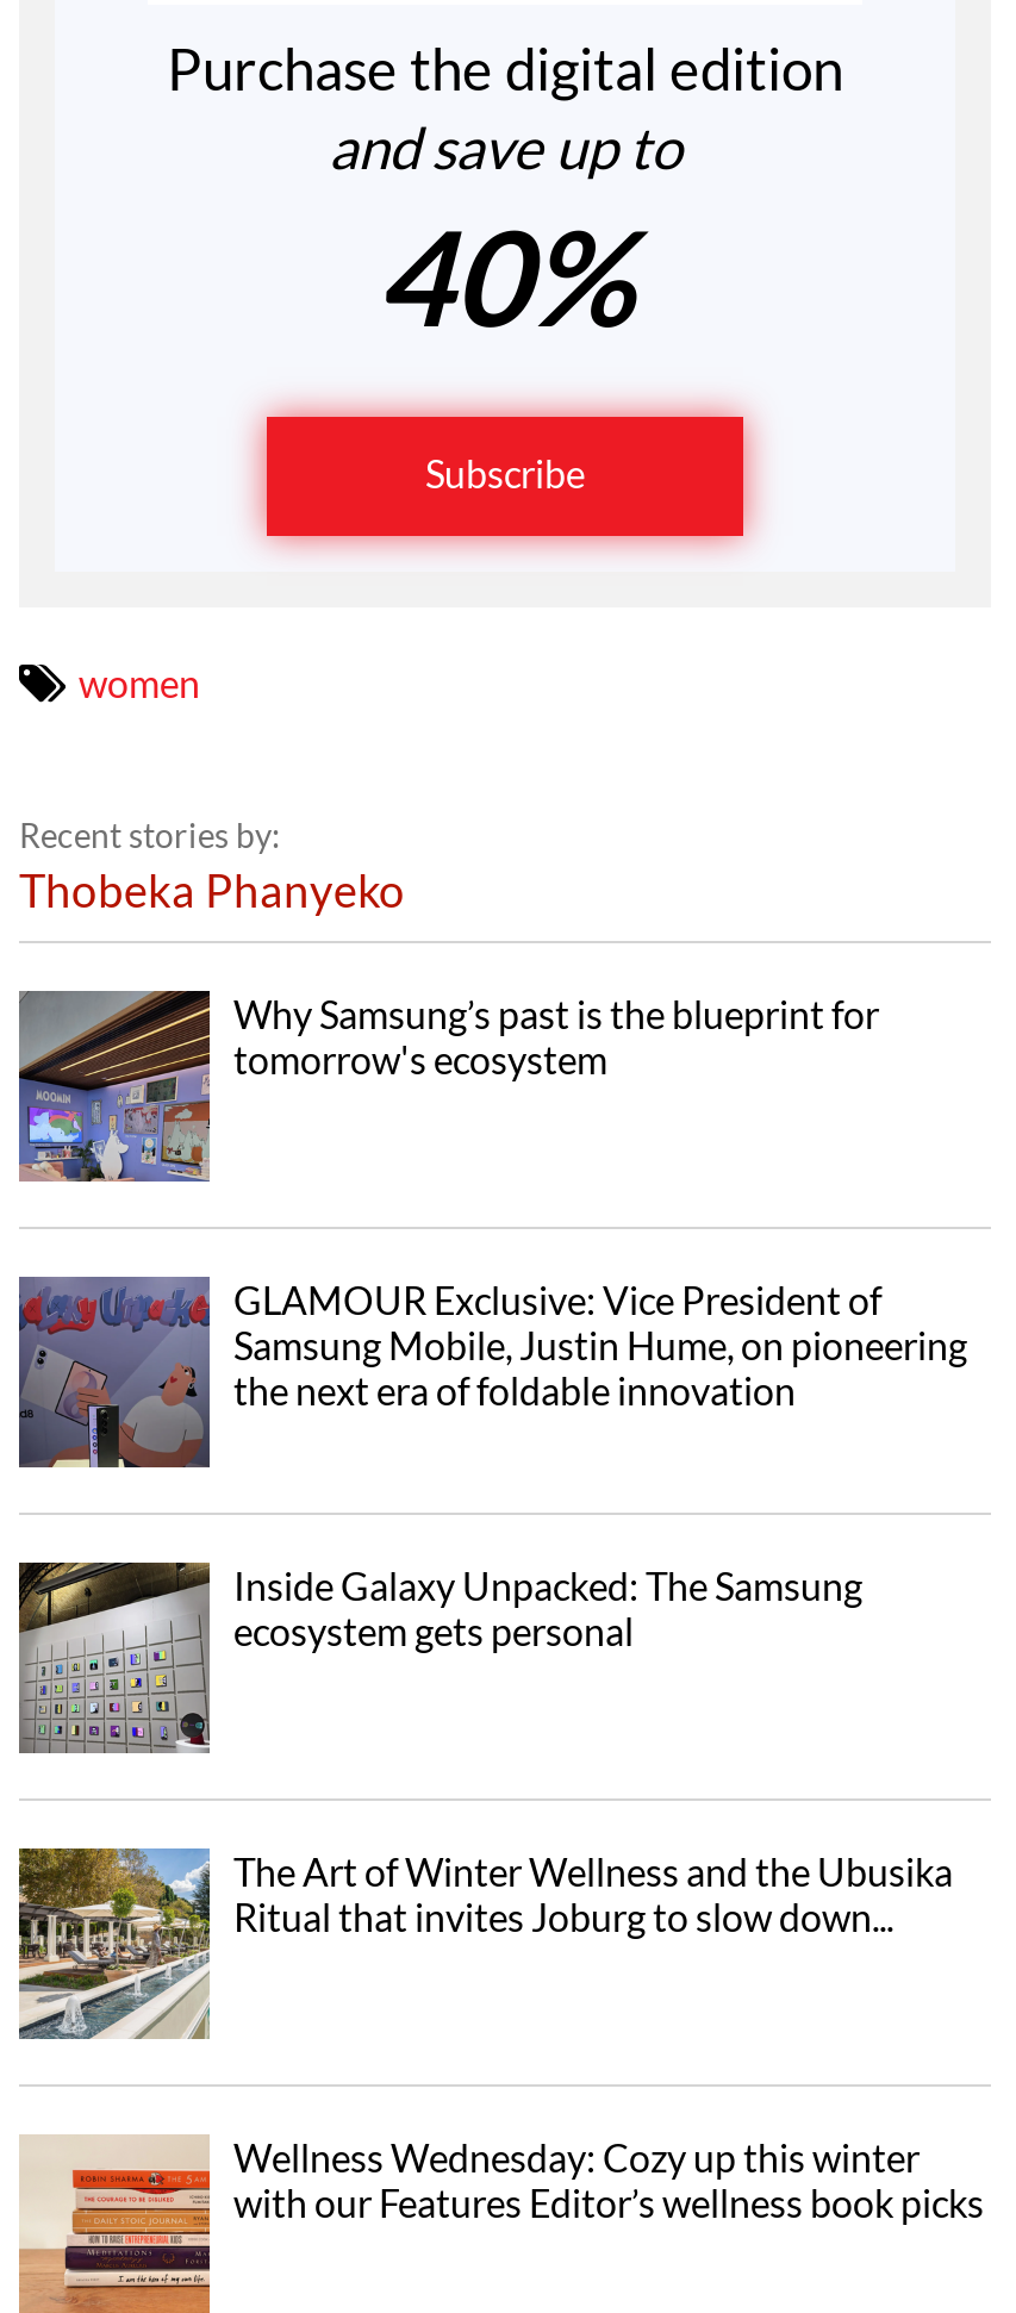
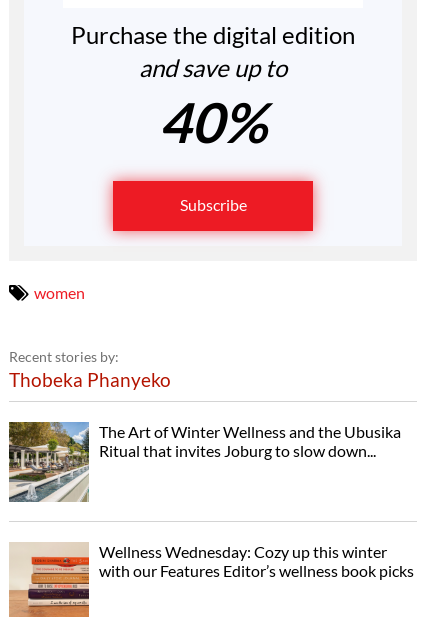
[17,989,879,1184] [image] | Why Samsung’s past is the blueprint for | tomorrow's ecosystem -> none
[17,1276,967,1470] [image] | GLAMOUR Exclusive: Vice President of | Samsung Mobile, Justin Hume, on pioneering | the next era of foldable innovation -> none
[17,1522,862,1756] [image] | Inside Galaxy Unpacked: The Samsung | ecosystem gets personal -> none

